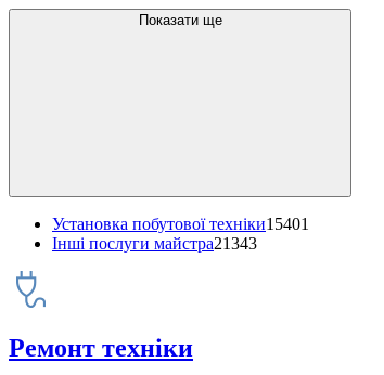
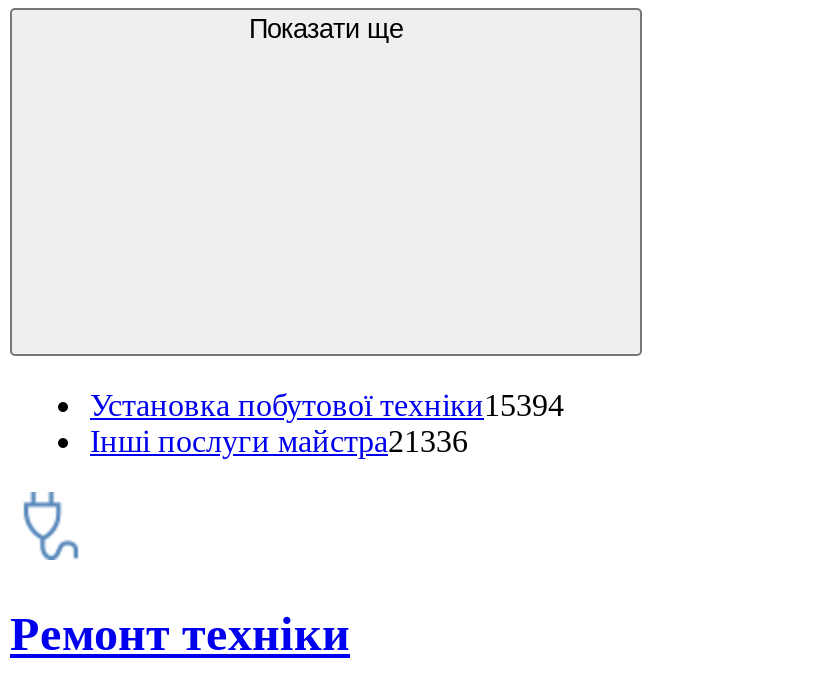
[52,214,309,233] Установка побутової техніки15401 -> [90,387,564,421] Установка побутової техніки15394
[52,234,257,252] Інші послуги майстра21343 -> [90,423,468,457] Інші послуги майстра21336

